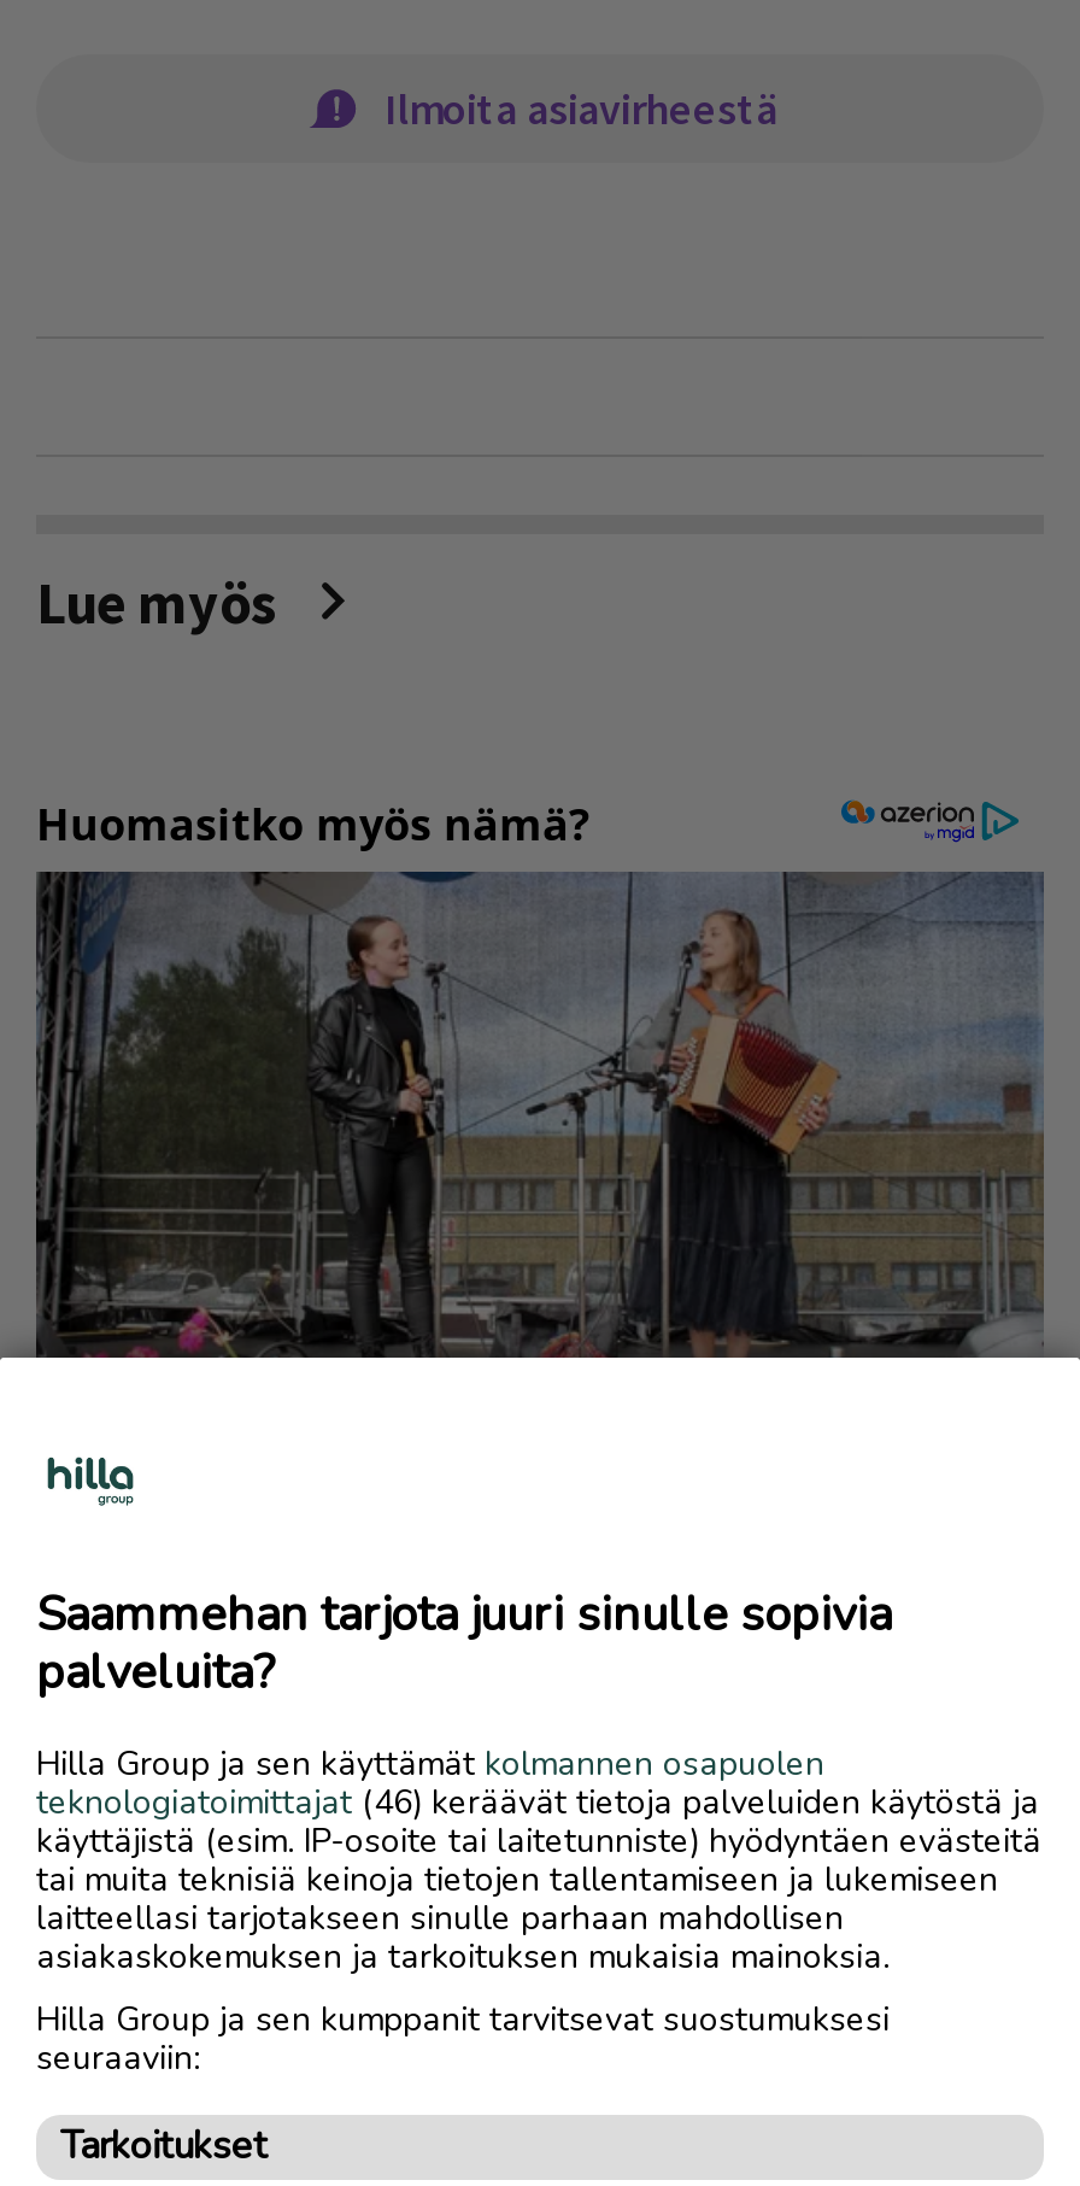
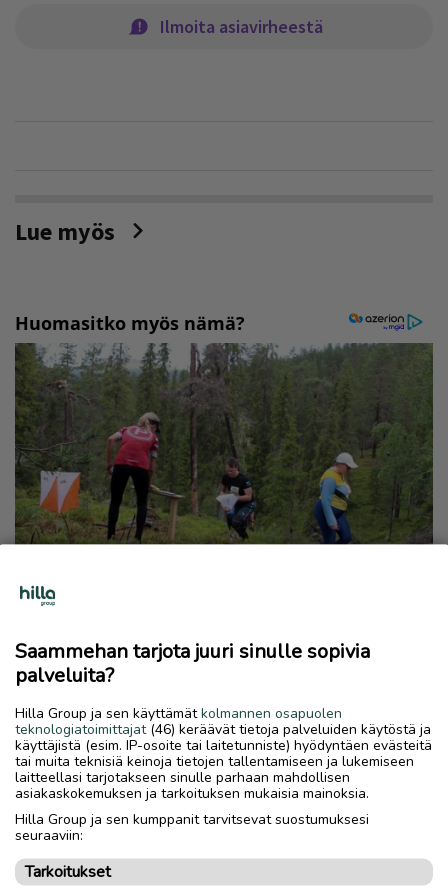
[39,872,1041,1361] [image] -> [15,344,433,545] [image]

